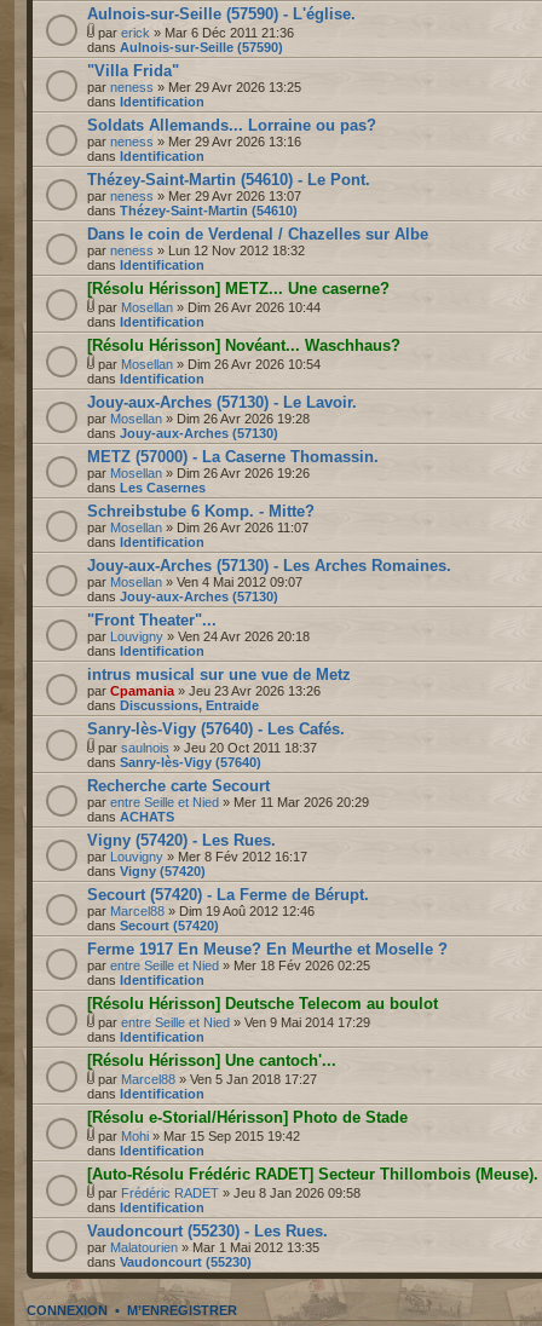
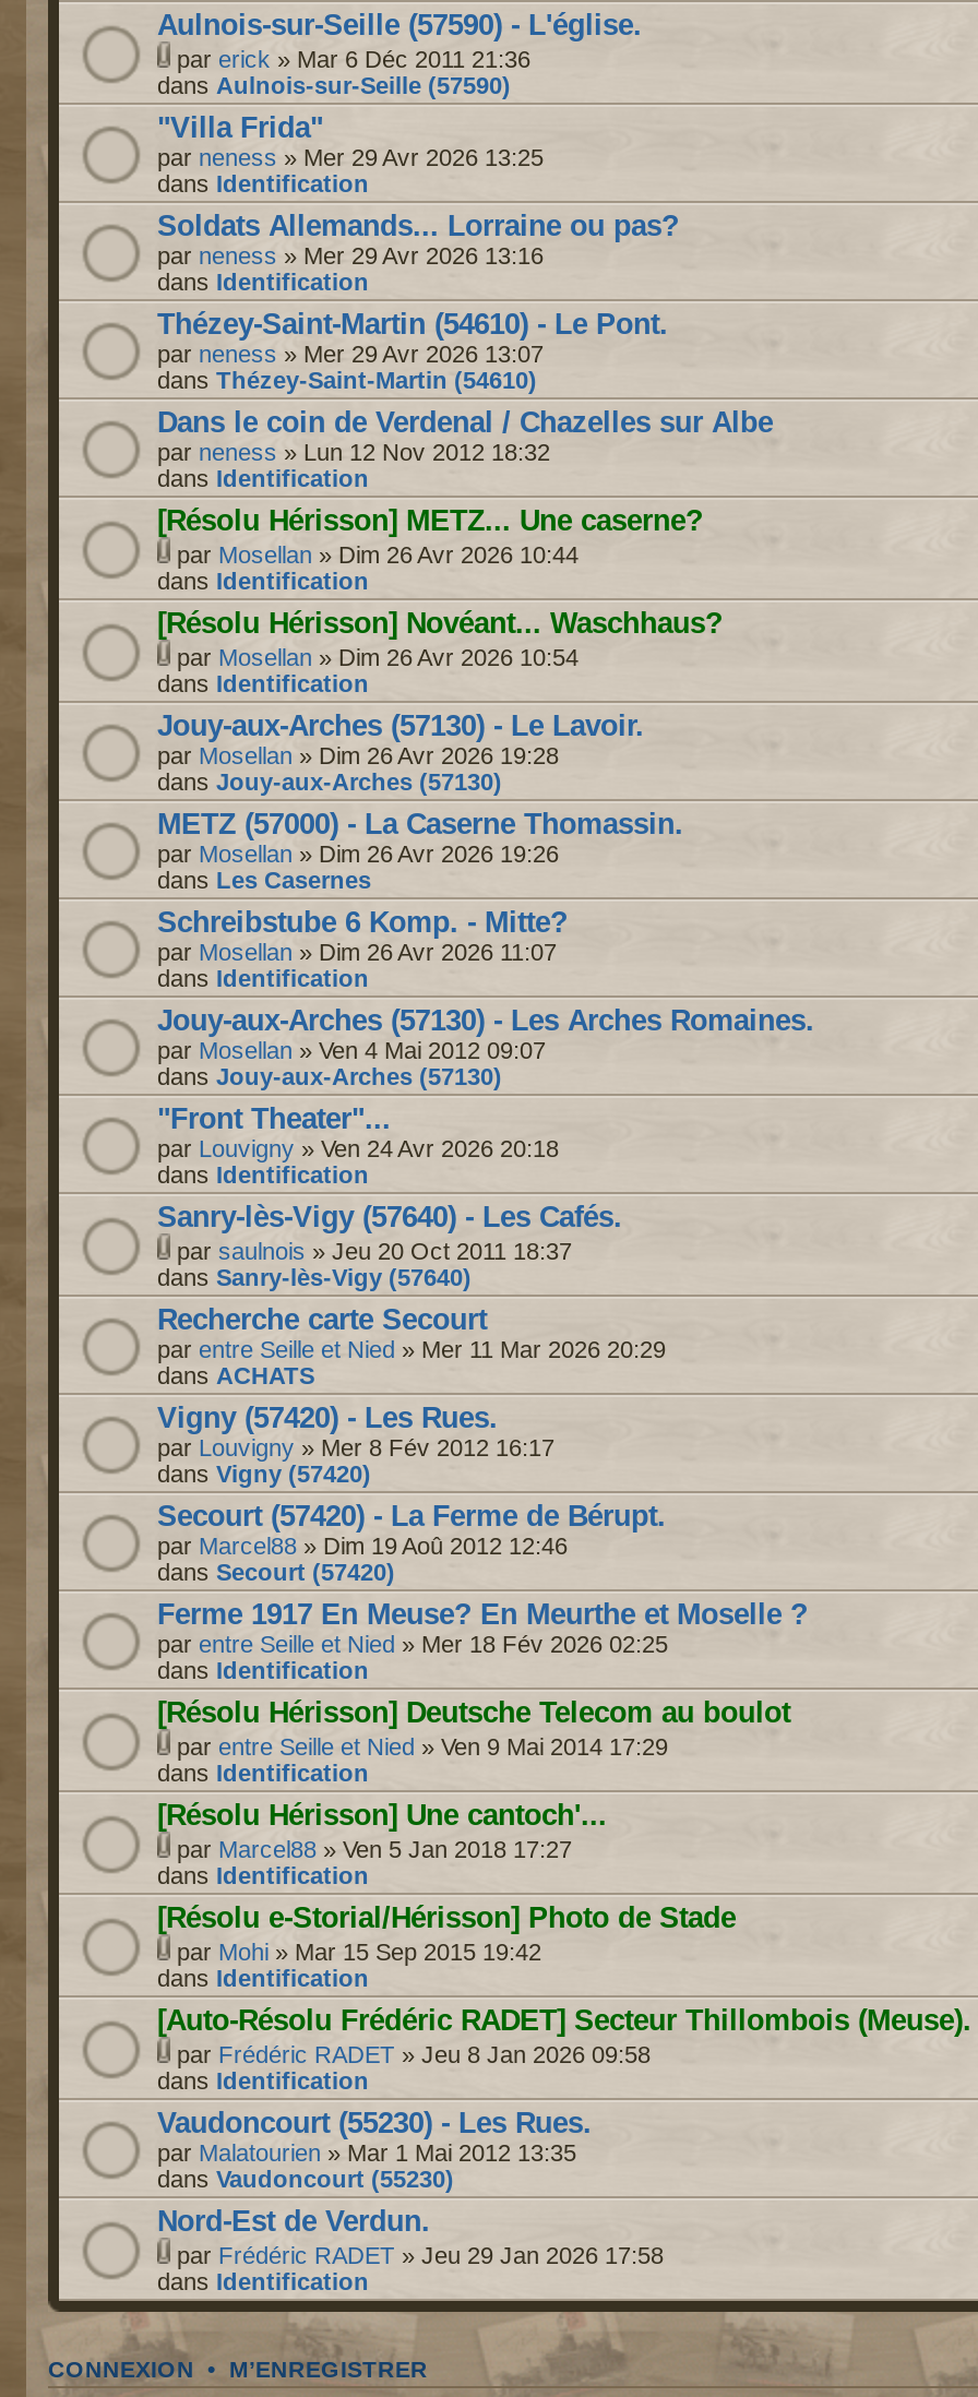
[87,665,351,713] intrus musical sur une vue de Metz | par Cpamania» Jeu 23 Avr 2026 13:26 | dans Discussions, Entraide -> none
moved [0,708,538,1269] -> [0,1179,971,2192]: [image] | Sanry-lès-Vigy (57640) - Les Cafés. | par saulnois» Jeu 20 Oct 2011 18:37 | ... | par Malatourien» Mar 1 Mai 2012 13:35 | dans Vaudoncourt (55230)
none -> [157,2205,664,2294] Nord-Est de Verdun. | par Frédéric RADET» Jeu 29 Jan 2026 17:58 | dans Identification

